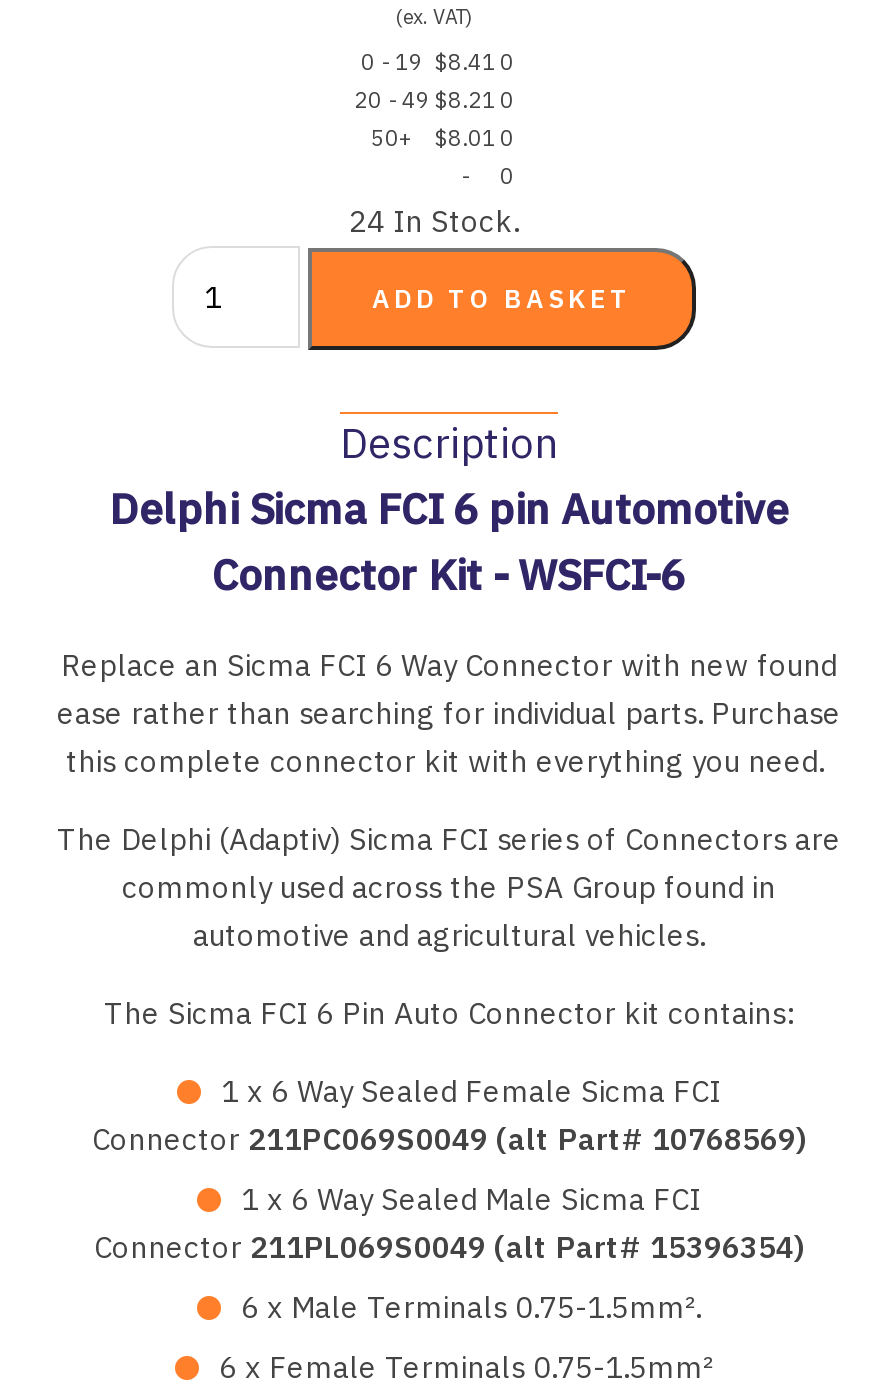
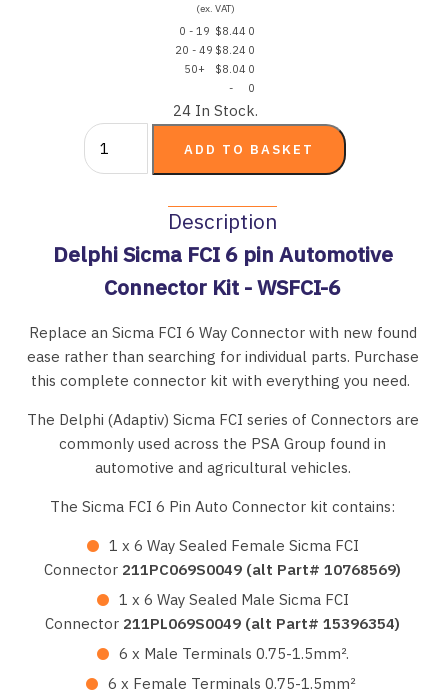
[361,48,514,76] 0 - 19 $8.41 0 -> [178,24,255,38] 0 - 19 $8.44 0
[354,86,514,114] 20 - 49 $8.21 0 -> [175,43,255,57] 20 - 49 $8.24 0
[371,124,514,152] 50+ $8.01 0 -> [183,62,255,76] 50+ $8.04 0

